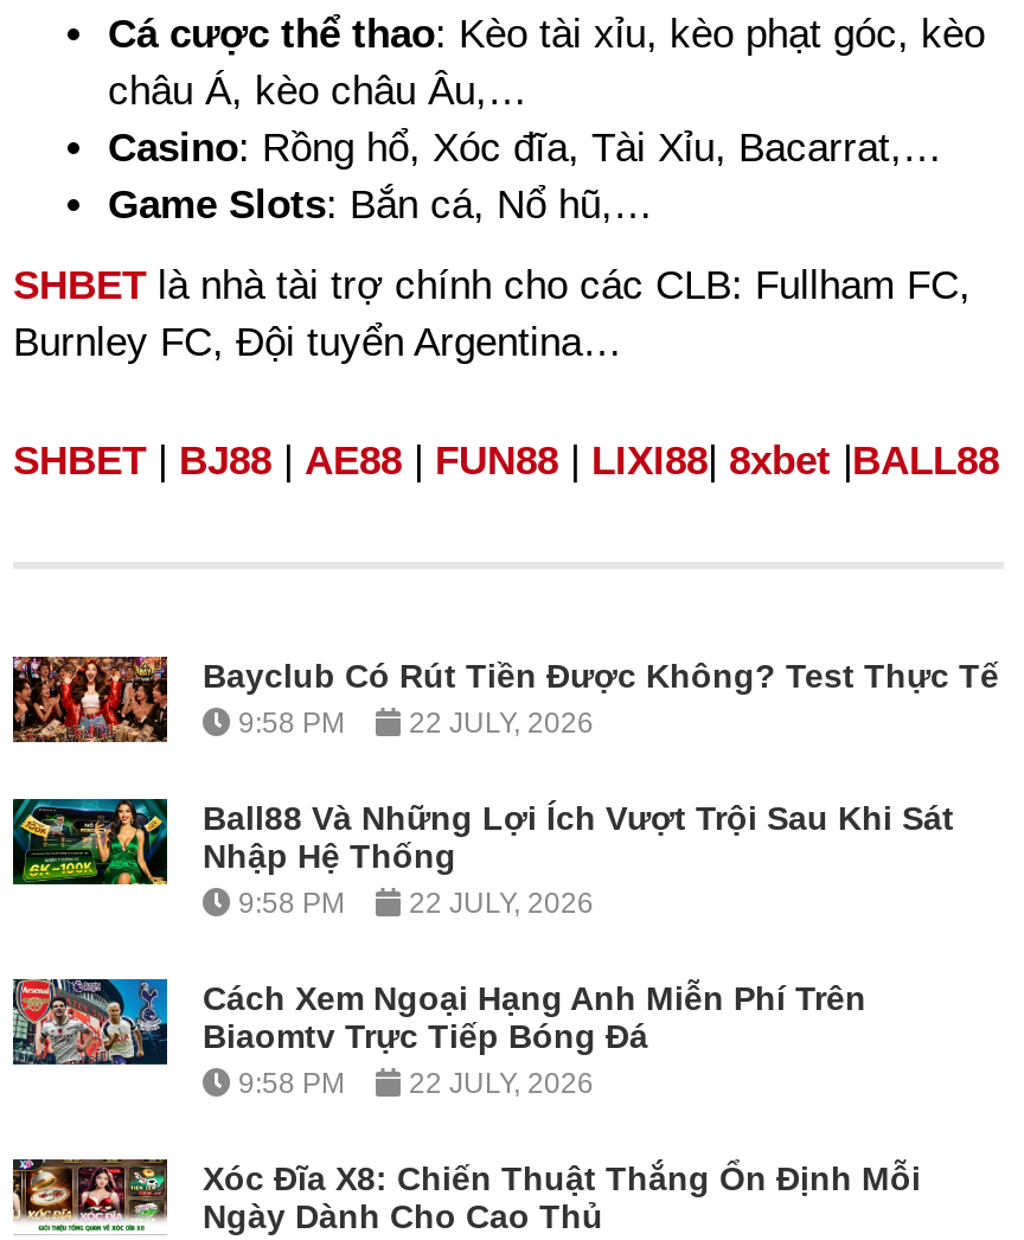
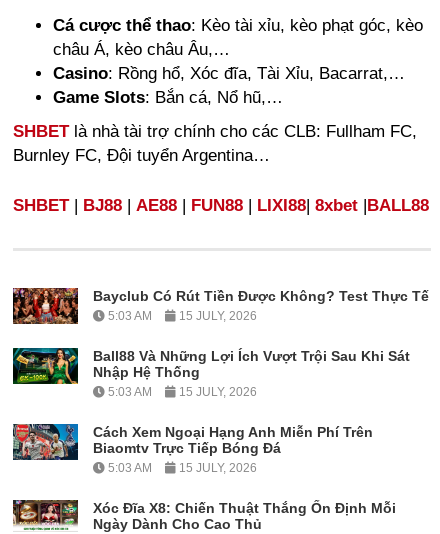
[231,705,594,739] 9:58 PM | 22 JULY, 2026 -> [105,308,257,322] 5:03 AM | 15 JULY, 2026
[231,886,594,919] 9:58 PM | 22 JULY, 2026 -> [105,384,257,398] 5:03 AM | 15 JULY, 2026
[231,1066,594,1099] 9:58 PM | 22 JULY, 2026 -> [105,460,257,474] 5:03 AM | 15 JULY, 2026

